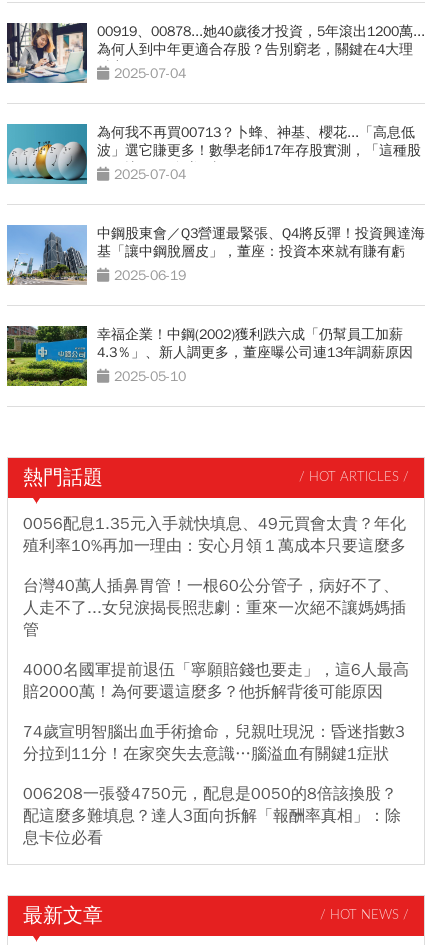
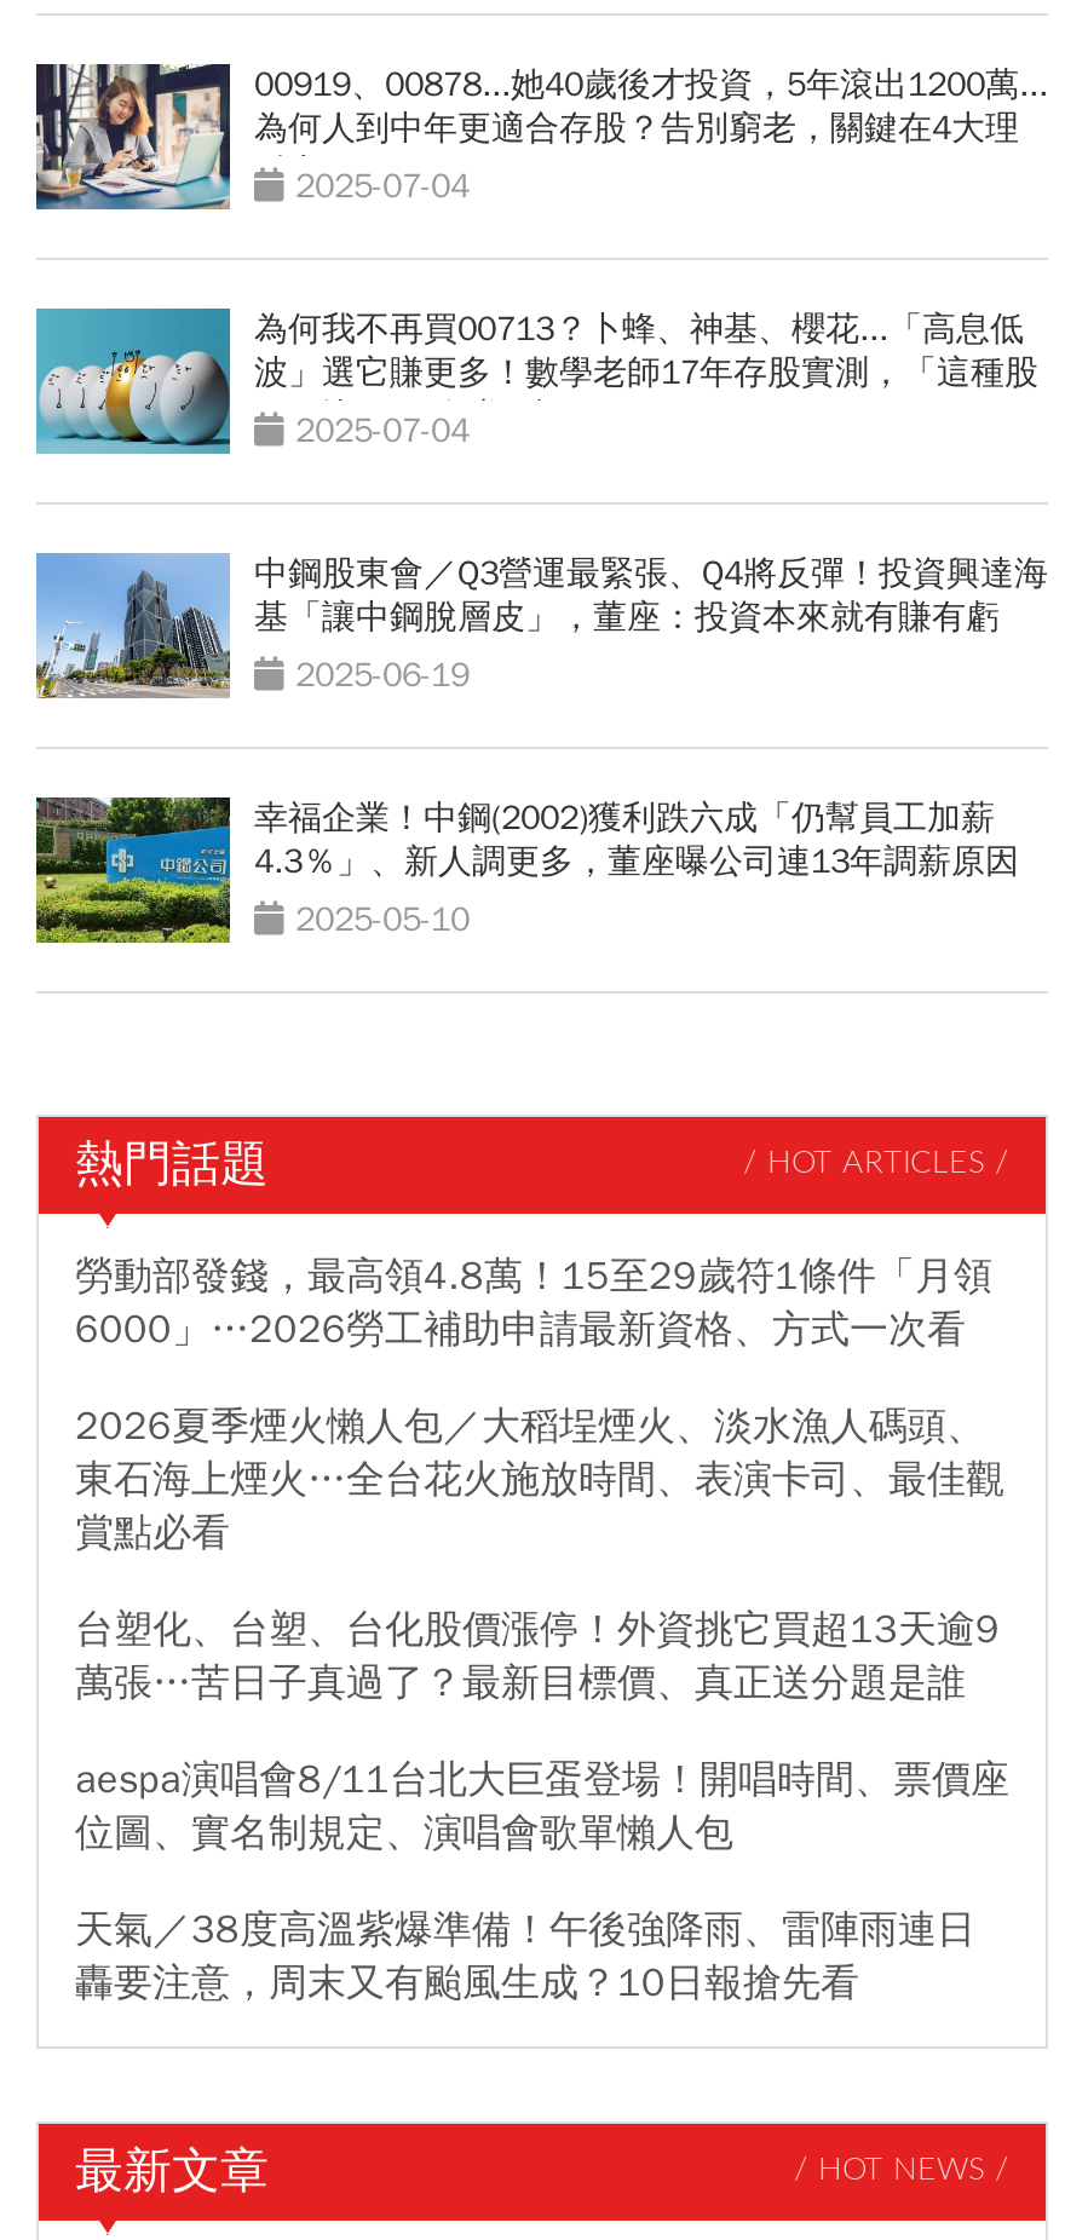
[23,514,406,556] 0056配息1.35元入手就快填息、49元買會太貴？年化 | 殖利率10%再加一理由：安心月領１萬成本只要這麼多 -> [75,1252,992,1354] 勞動部發錢，最高領4.8萬！15至29歲符1條件「月領 | 6000」…2026勞工補助申請最新資格、方式一次看
[23,576,406,640] 台灣40萬人插鼻胃管！一根60公分管子，病好不了、 | 人走不了...女兒淚揭長照悲劇：重來一次絕不讓媽媽插 | 管 -> [75,1402,1004,1557] 2026夏季煙火懶人包／大稻埕煙火、淡水漁人碼頭、 | 東石海上煙火…全台花火施放時間、表演卡司、最佳觀 | 賞點必看
[23,660,409,702] 4000名國軍提前退伍「寧願賠錢也要走」，這6人最高 | 賠2000萬！為何要還這麼多？他拆解背後可能原因 -> [75,1605,1000,1707] 台塑化、台塑、台化股價漲停！外資挑它買超13天逾9 | 萬張…苦日子真過了？最新目標價、真正送分題是誰
[23,722,405,764] 74歲宣明智腦出血手術搶命，兒親吐現況：昏迷指數3 | 分拉到11分！在家突失去意識…腦溢血有關鍵1症狀 -> [75,1755,1009,1857] aespa演唱會8/11台北大巨蛋登場！開唱時間、票價座 | 位圖、實名制規定、演唱會歌單懶人包
[23,784,401,848] 006208一張發4750元，配息是0050的8倍該換股？ | 配這麼多難填息？達人3面向拆解「報酬率真相」：除 | 息卡位必看 -> [75,1906,975,2007] 天氣／38度高溫紫爆準備！午後強降雨、雷陣雨連日 | 轟要注意，周末又有颱風生成？10日報搶先看

